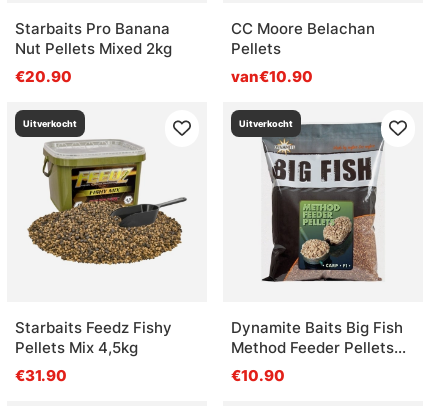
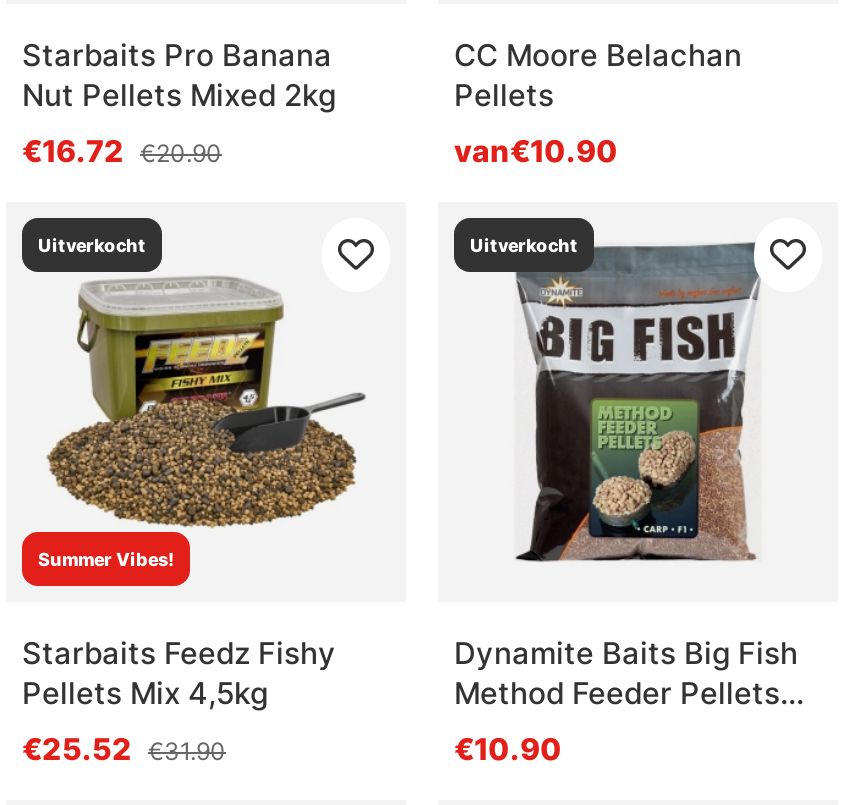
[15,67,72,86] €20.90 -> [22,132,222,170] €16.72 €20.90
none -> [38,548,174,570] Summer Vibes!
[15,366,67,385] €31.90 -> [22,730,226,768] €25.52 €31.90

